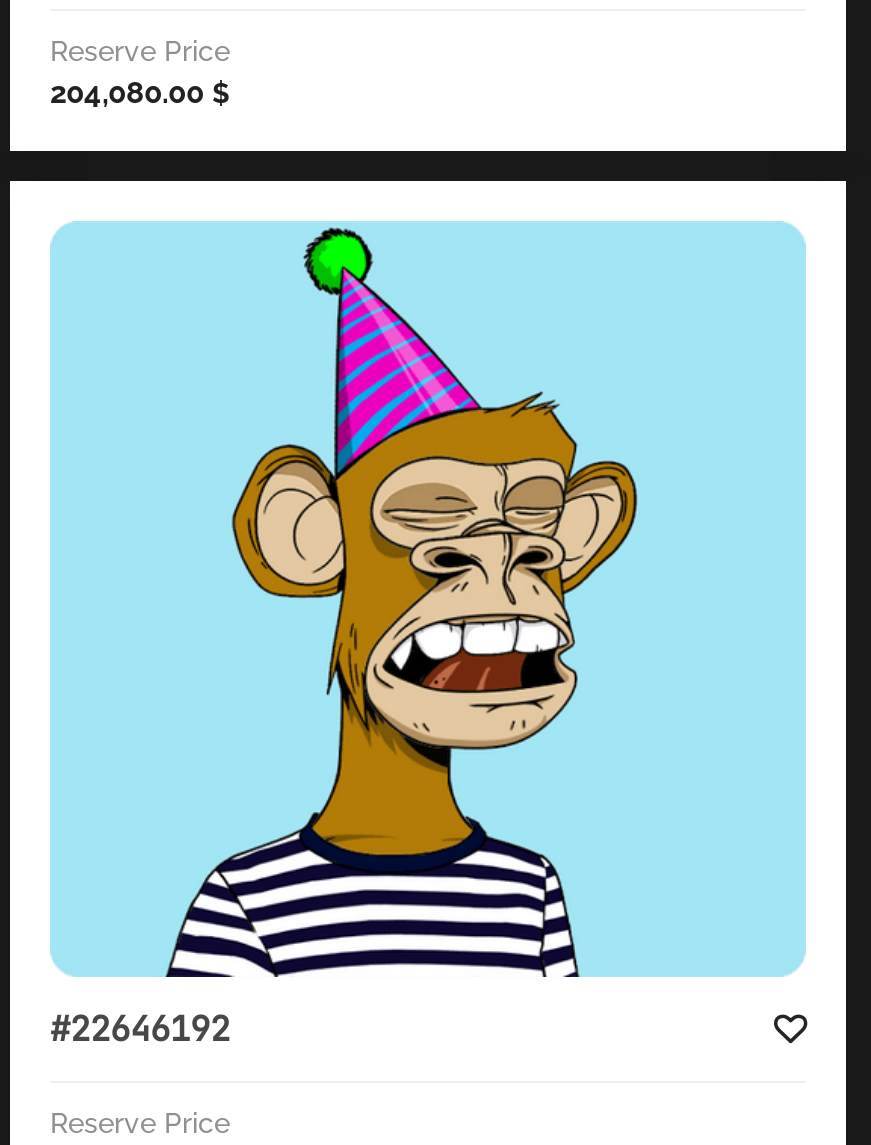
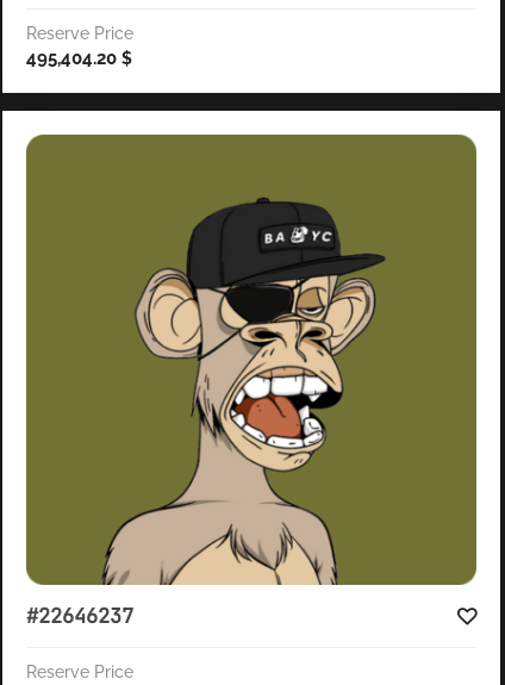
[50,76,230,112] 204,080.00 $ -> [26,48,132,70] 495,404.20 $
[50,221,806,1052] [image] | #22646192 -> [25,133,478,629] [image] | #22646237

